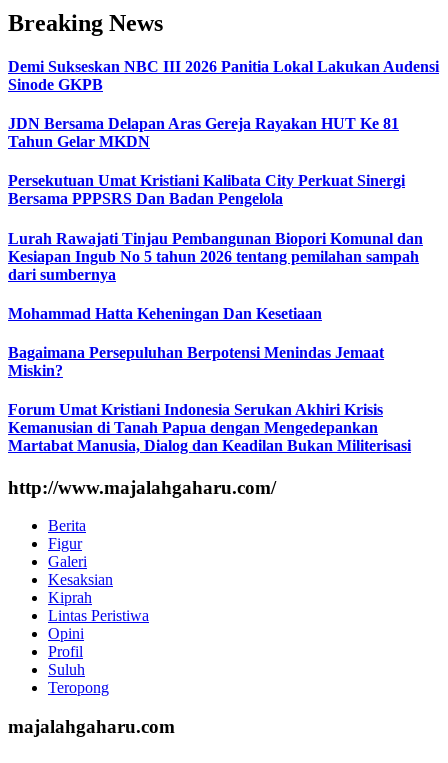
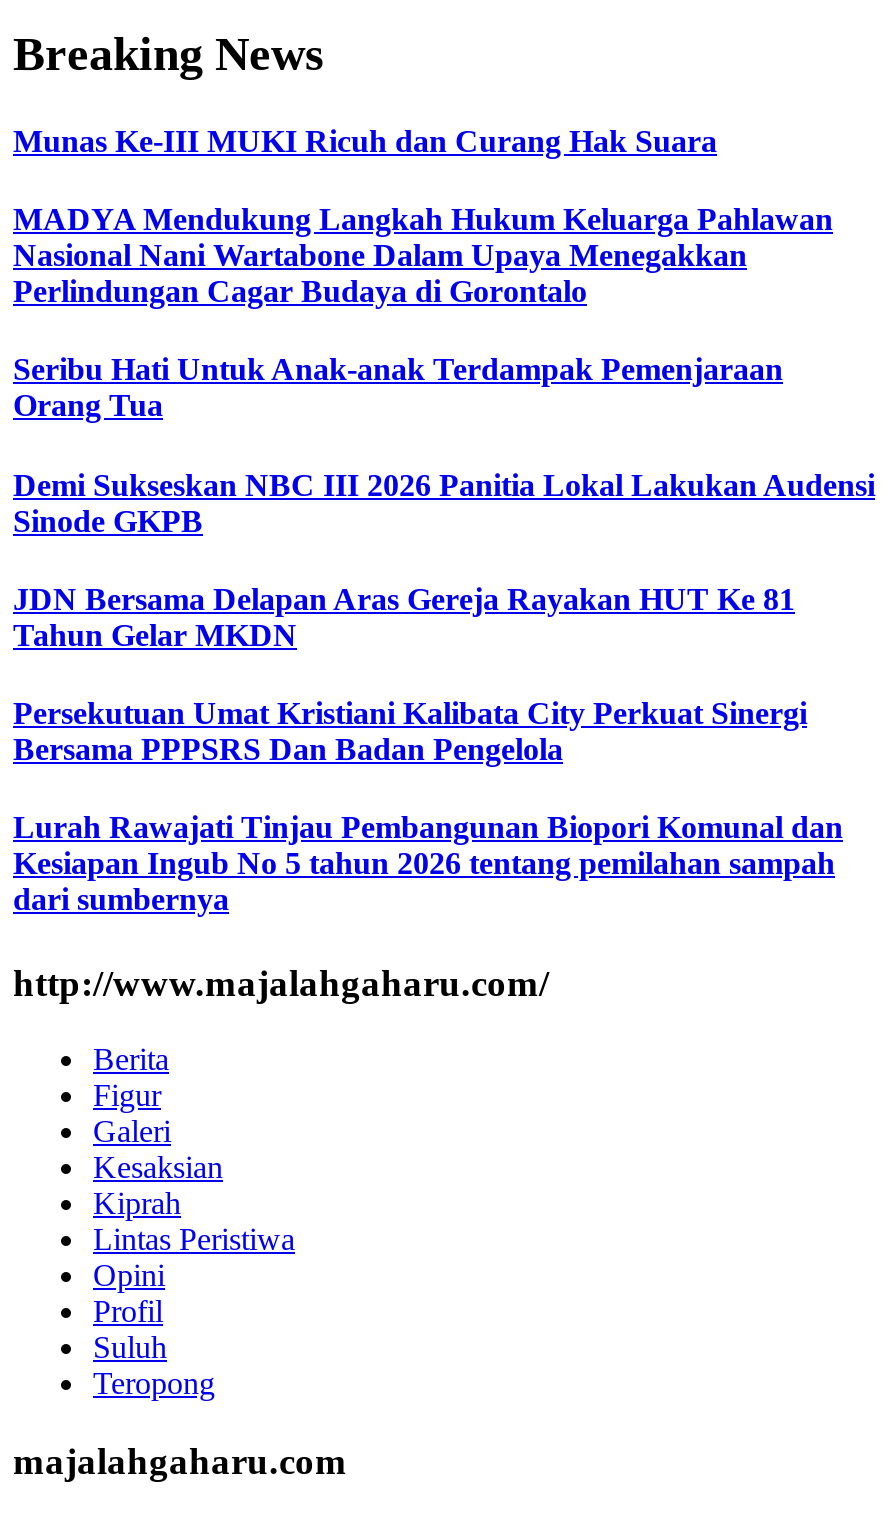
none -> [13,124,833,423] Munas Ke-III MUKI Ricuh dan Curang Hak Suara | MADYA Mendukung Langkah Hukum Keluarga Pahlawan | Nasional Nani Wartabone Dalam Upaya Menegakkan | Perlindungan Cagar Budaya di Gorontalo | Seribu Hati Untuk Anak-anak Terdampak Pemenjaraan | Orang Tua
moved [8,58,439,283] -> [13,467,875,917]: Demi Sukseskan NBC III 2026 Panitia Lokal Lakukan Audensi | Sinode GKPB | JDN Bersama Delapan Aras Gereja Rayakan HUT Ke 81 | ... | Kesiapan Ingub No 5 tahun 2026 tentang pemilahan sampah | dari sumbernya
[8,305,411,454] Mohammad Hatta Keheningan Dan Kesetiaan | Bagaimana Persepuluhan Berpotensi Menindas Jemaat | Miskin? | Forum Umat Kristiani Indonesia Serukan Akhiri Krisis | Kemanusian di Tanah Papua dengan Mengedepankan | Martabat Manusia, Dialog dan Keadilan Bukan Militerisasi -> none

